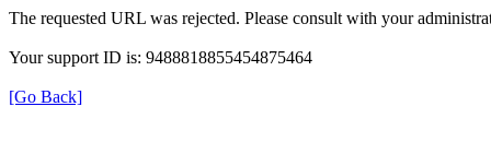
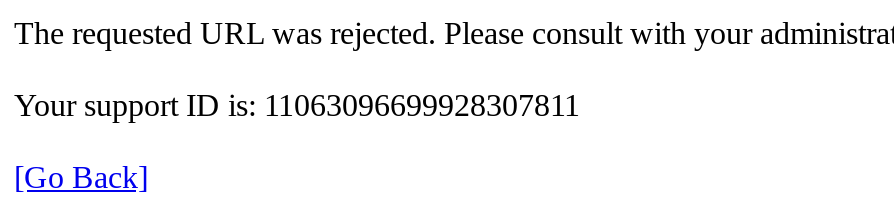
[9,48,312,67] Your support ID is: 9488818855454875464 -> [14,88,580,122] Your support ID is: 11063096699928307811

